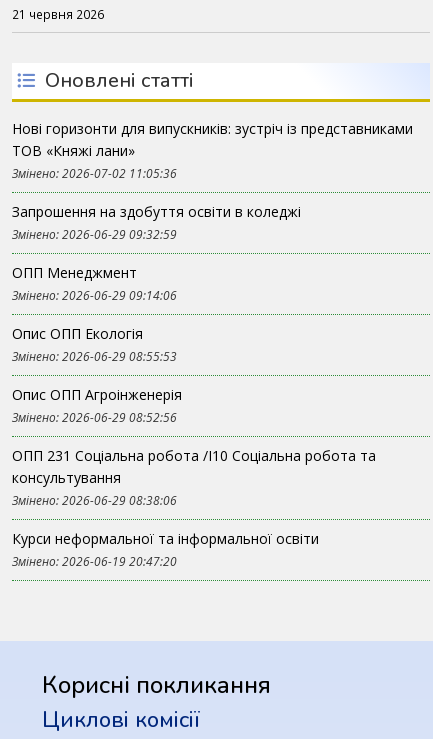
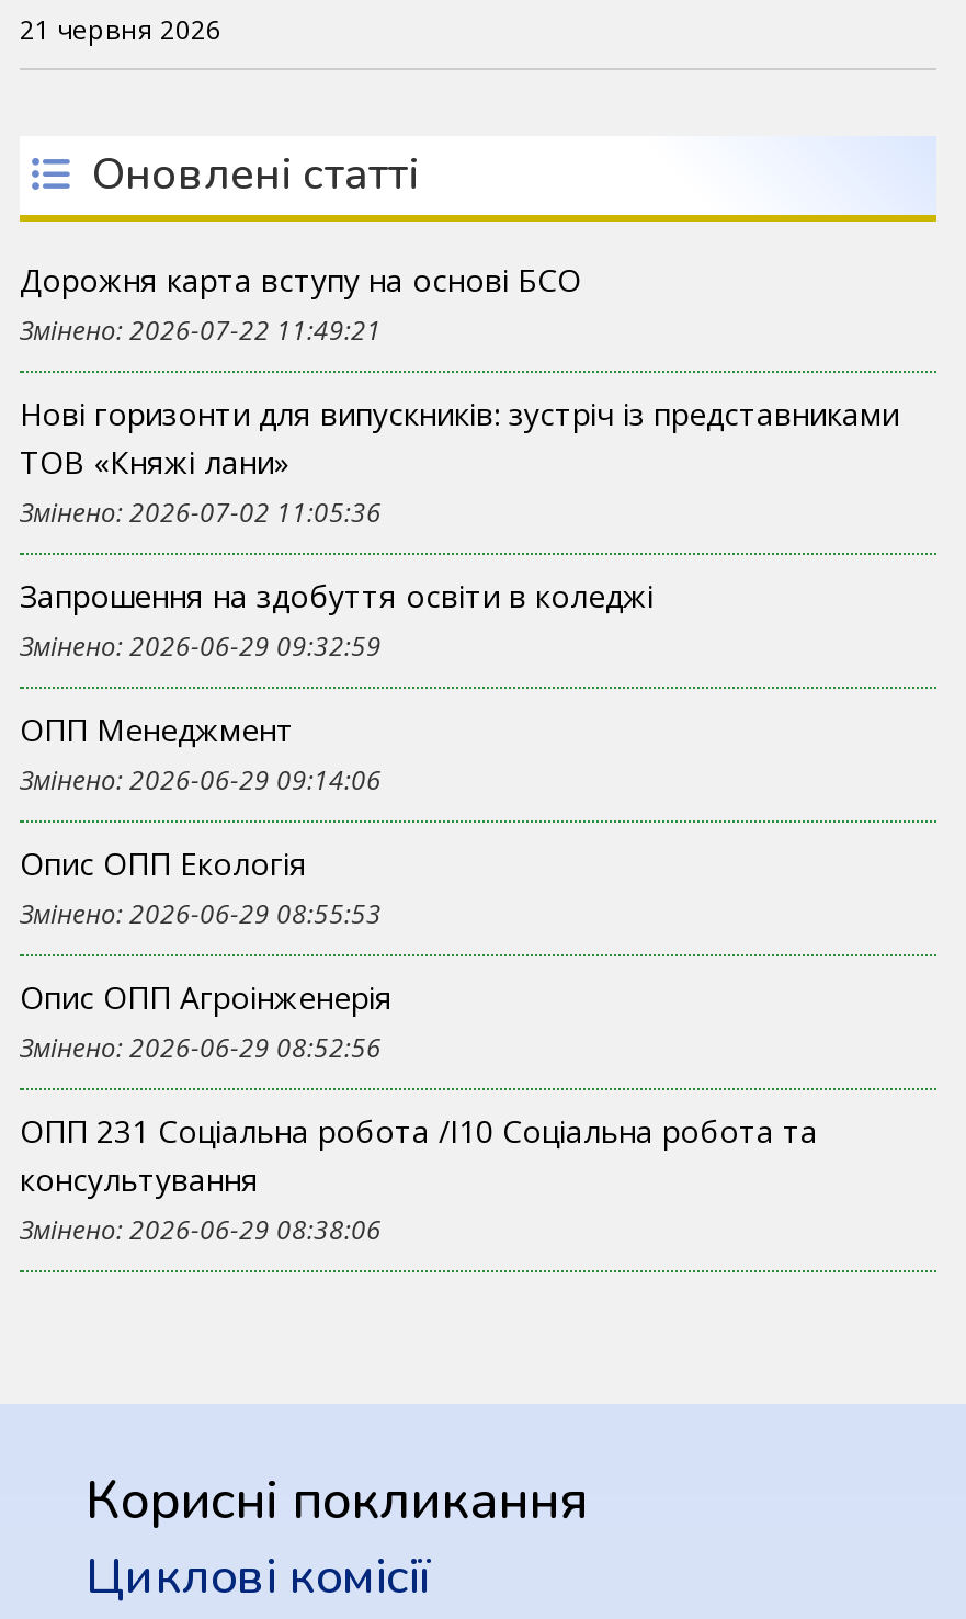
none -> [20,259,581,347] Дорожня карта вступу на основі БСО | Змінено: 2026-07-22 11:49:21
moved [12,119,413,508] -> [20,393,899,1246]: Нові горизонти для випускників: зустріч із представниками | ТОВ «Княжі лани» | Змінено: 2026-07-02 11:05:36 | ... | консультування | Змінено: 2026-06-29 08:38:06
[12,529,319,569] Курси неформальної та інформальної освіти | Змінено: 2026-06-19 20:47:20 -> none

